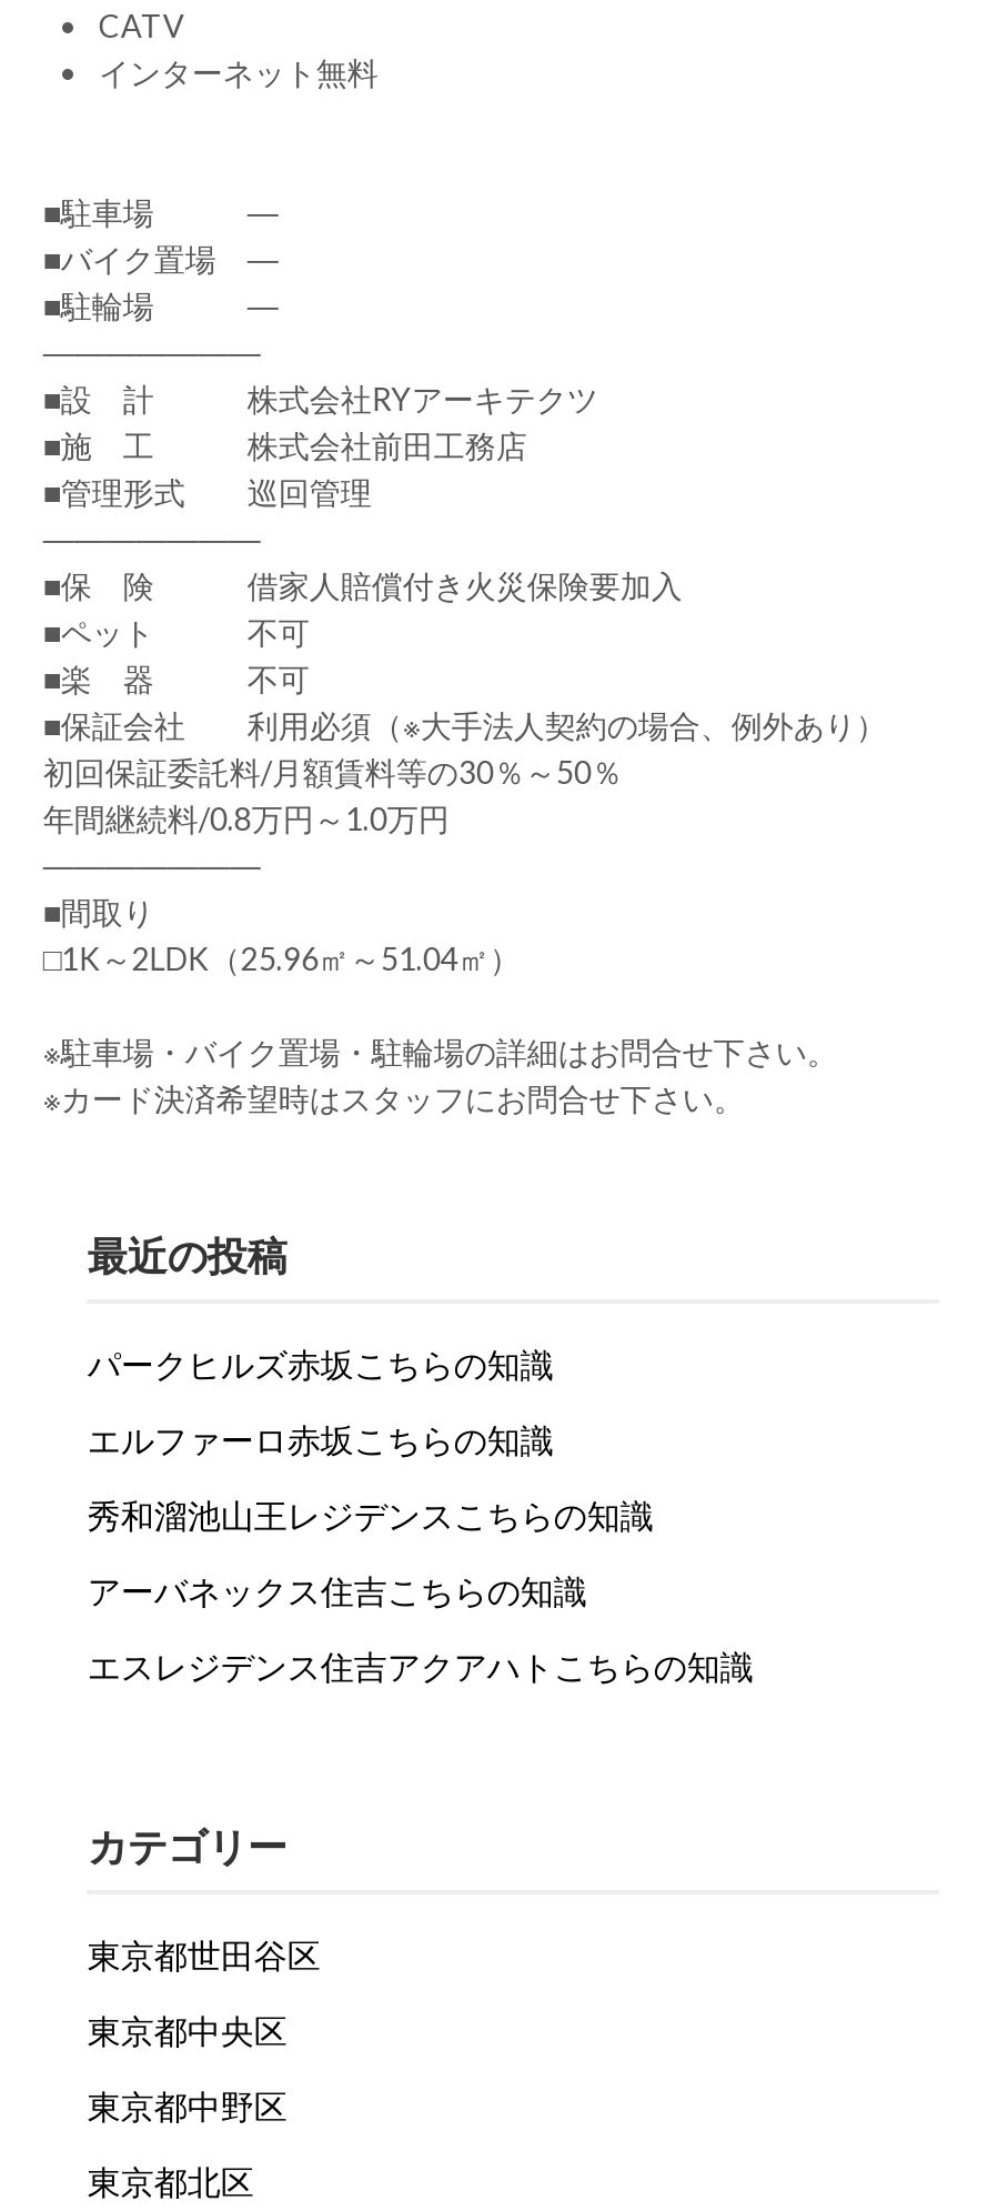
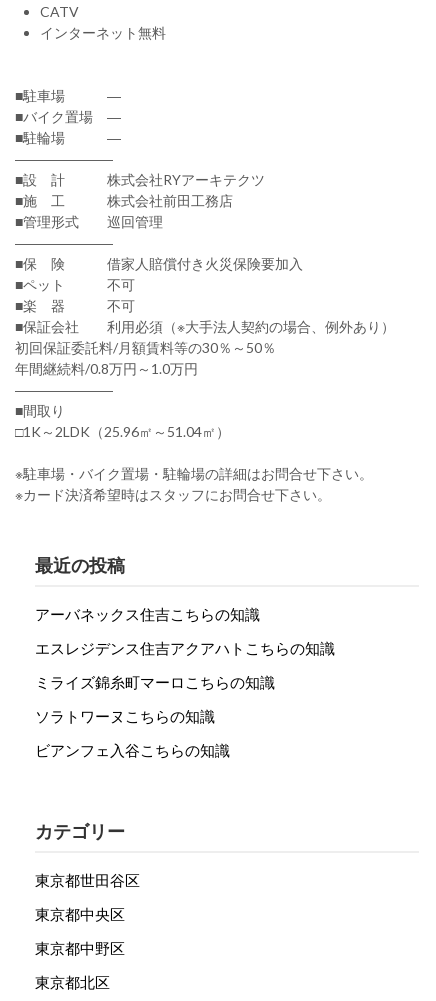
[87,1344,654,1535] パークヒルズ赤坂こちらの知識 | エルファーロ赤坂こちらの知識 | 秀和溜池山王レジデンスこちらの知識 -> none
moved [87,1570,754,1686] -> [35,605,335,657]: アーバネックス住吉こちらの知識 | エスレジデンス住吉アクアハトこちらの知識
none -> [35,673,275,759] ミライズ錦糸町マーロこちらの知識 | ソラトワーヌこちらの知識 | ビアンフェ入谷こちらの知識

